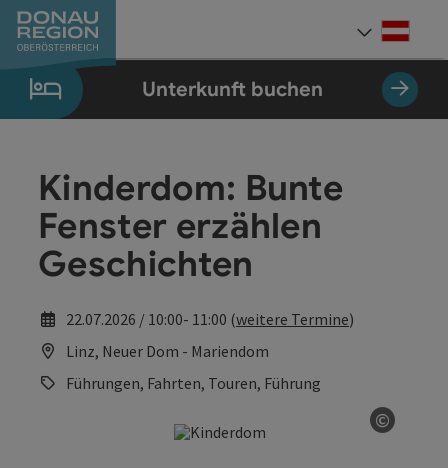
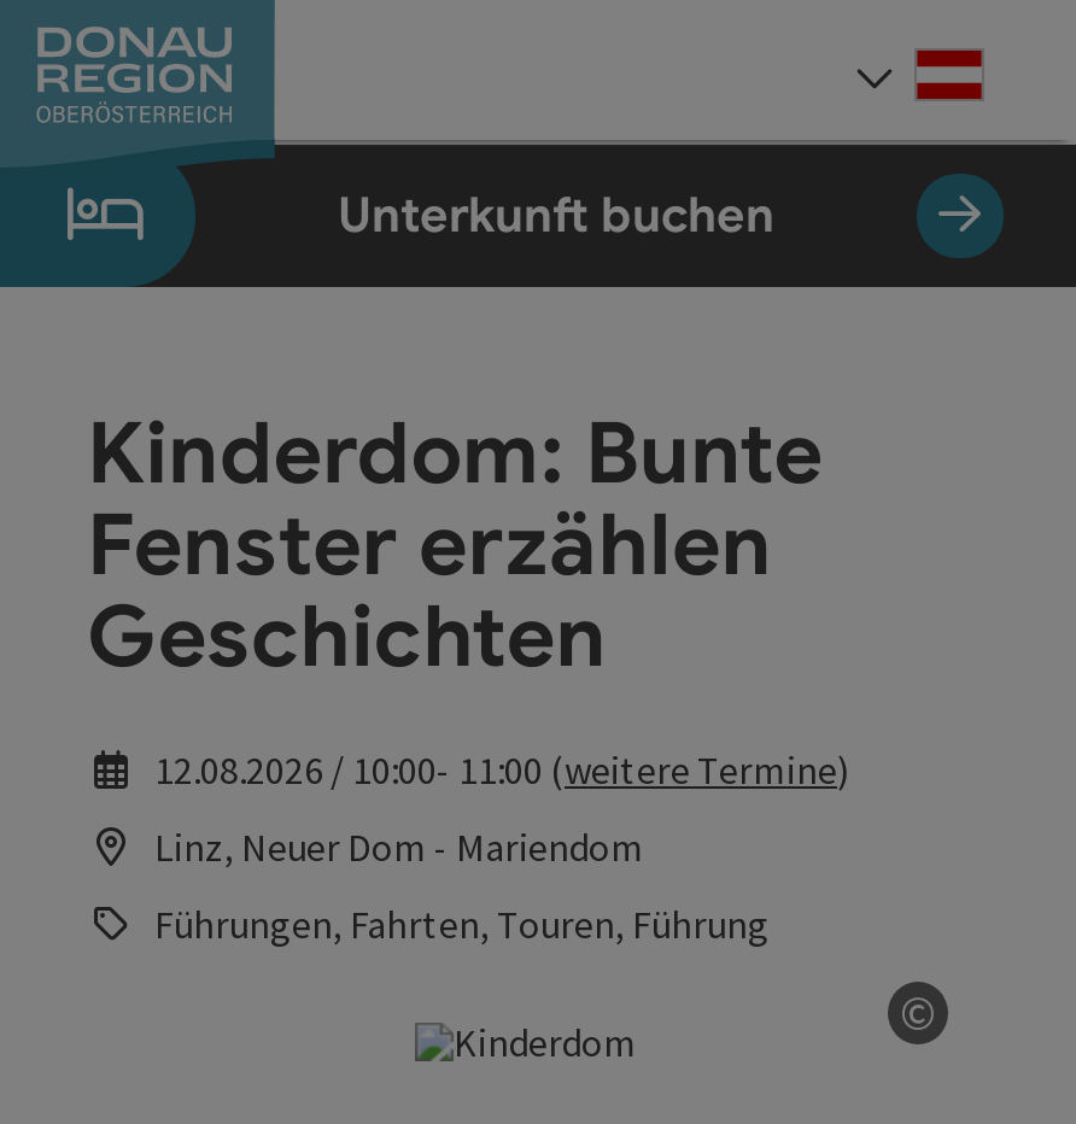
[63,309,354,329] 22.07.2026 / 10:00- 11:00 (weitere Termine) -> [147,745,849,794] 12.08.2026 / 10:00- 11:00 (weitere Termine)

